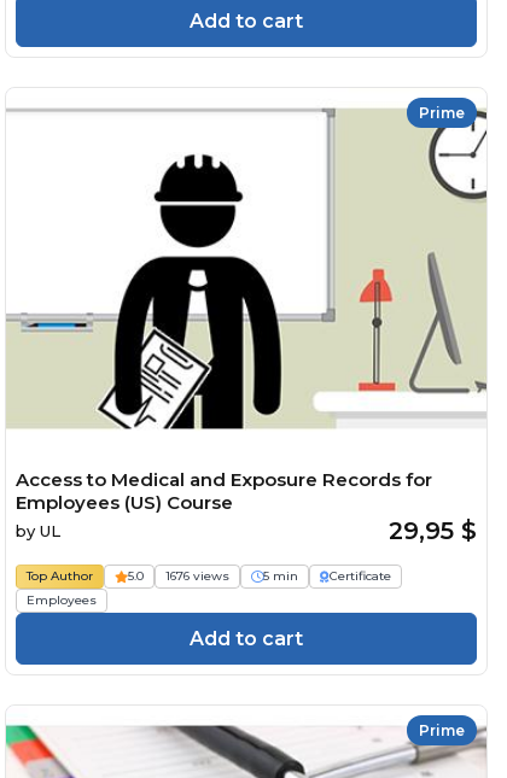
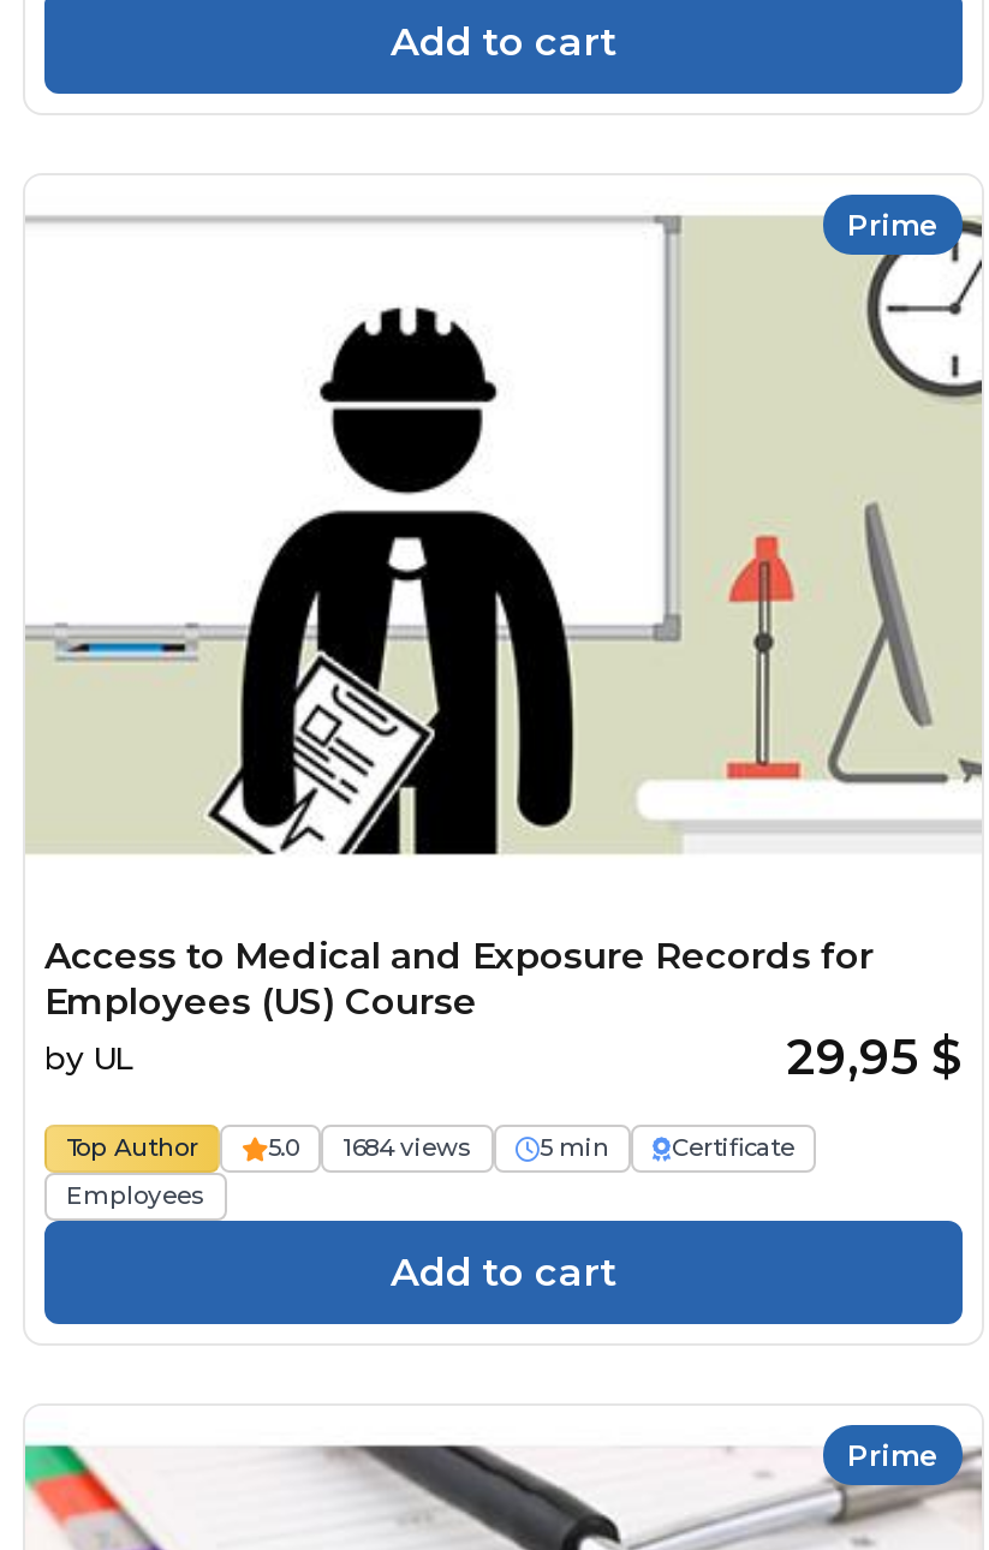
[128,568,229,583] 5.0 1676 views -> [268,1131,472,1162] 5.0 1684 views

